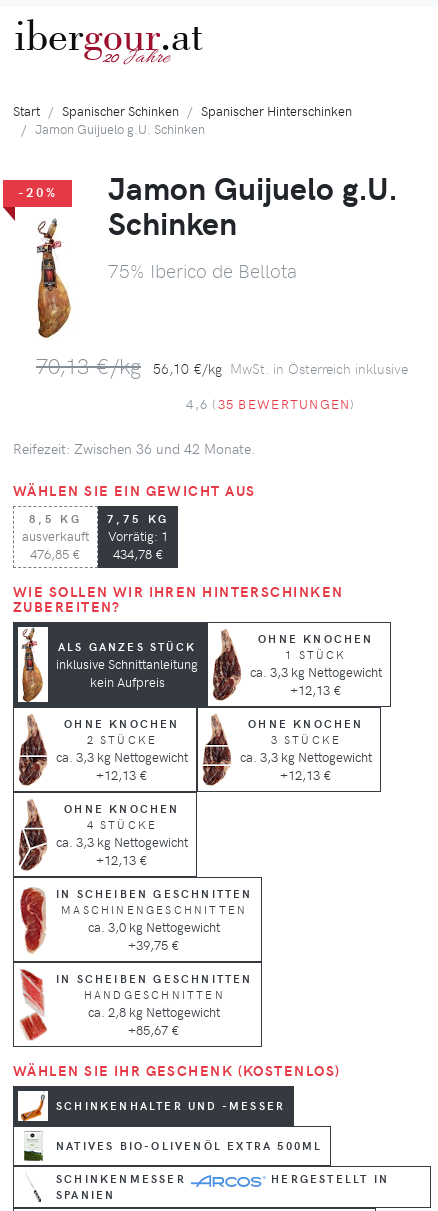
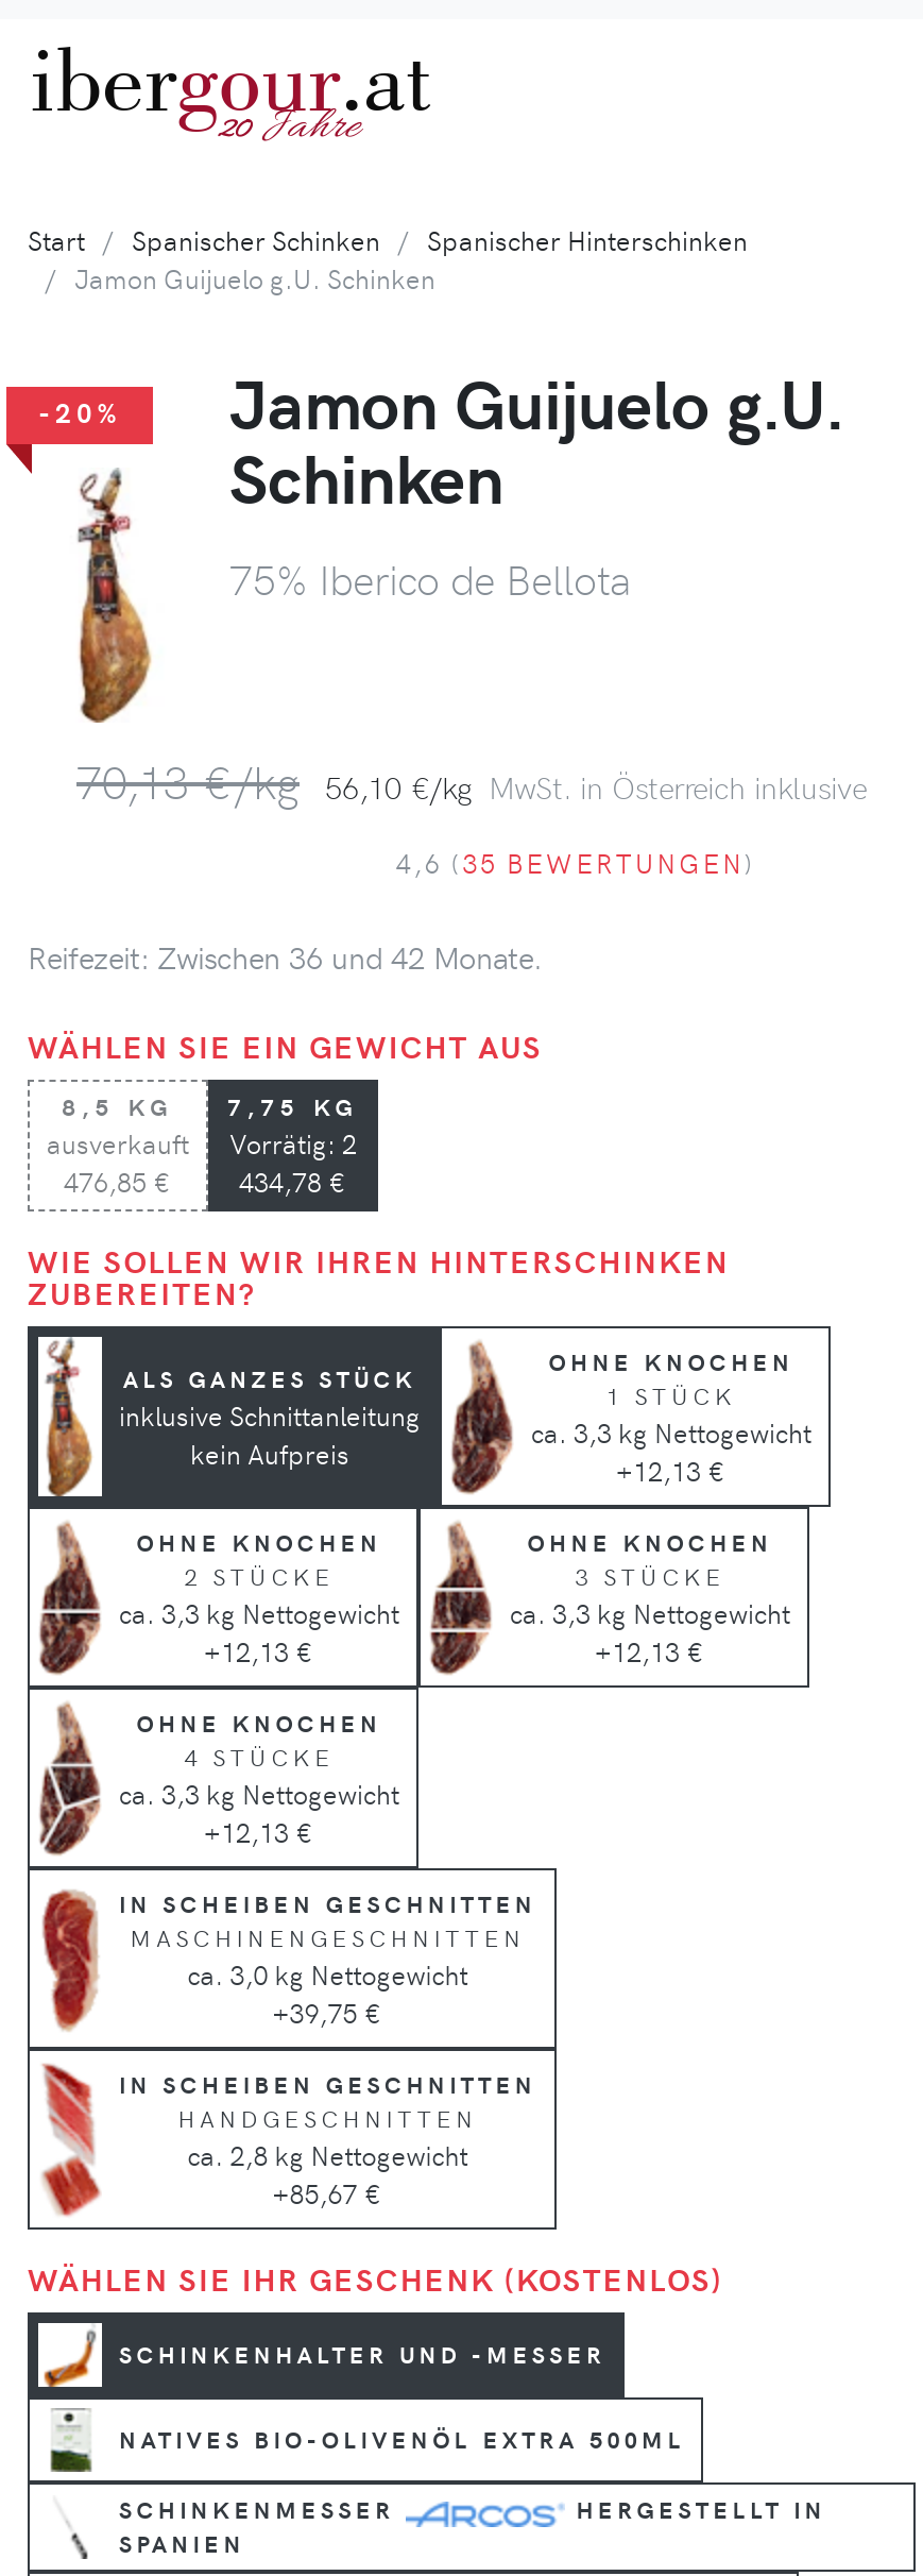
[22,527,168,544] ausverkauft Vorrätig: 1 -> [47,1125,357,1162] ausverkauft Vorrätig: 2

